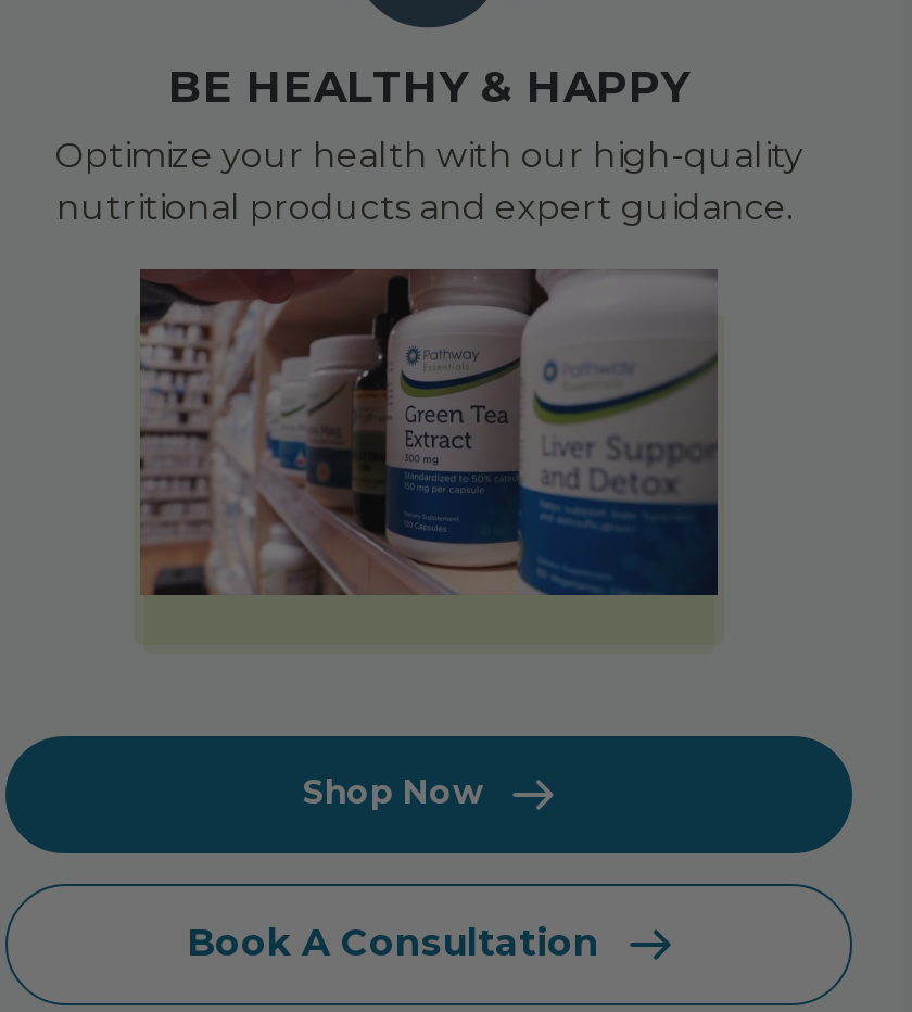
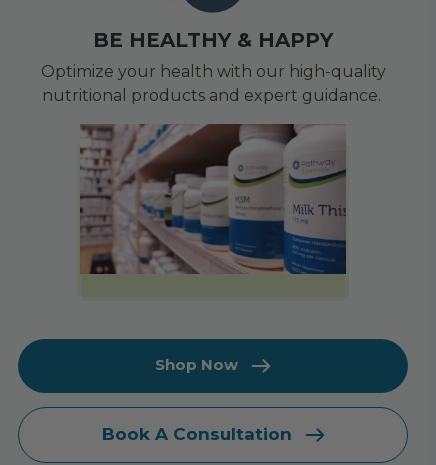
[138,267,718,597] [image] -> [80,123,346,274] [image]

